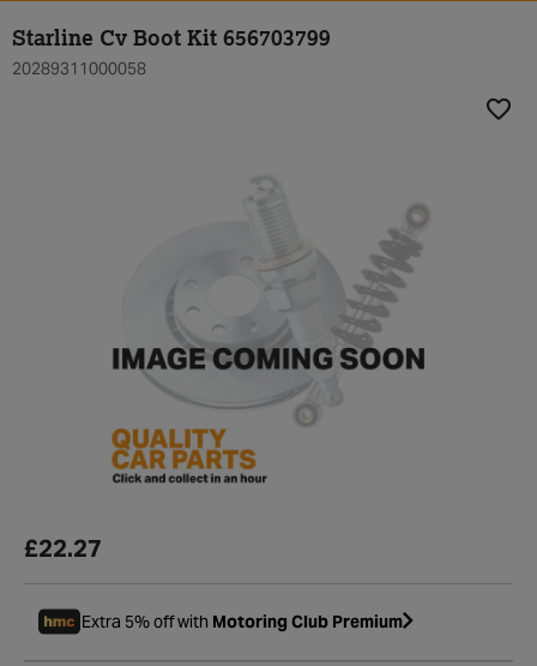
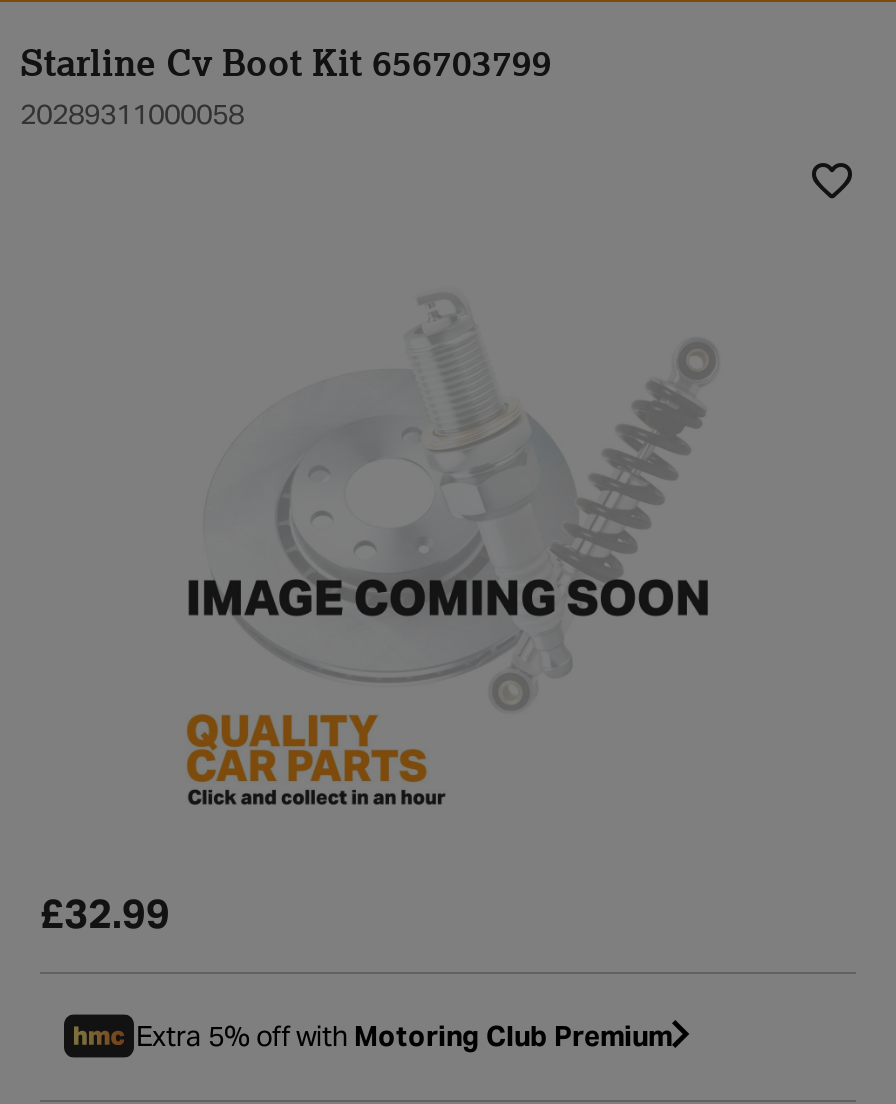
[24,532,102,564] £22.27 -> [40,887,170,939] £32.99

